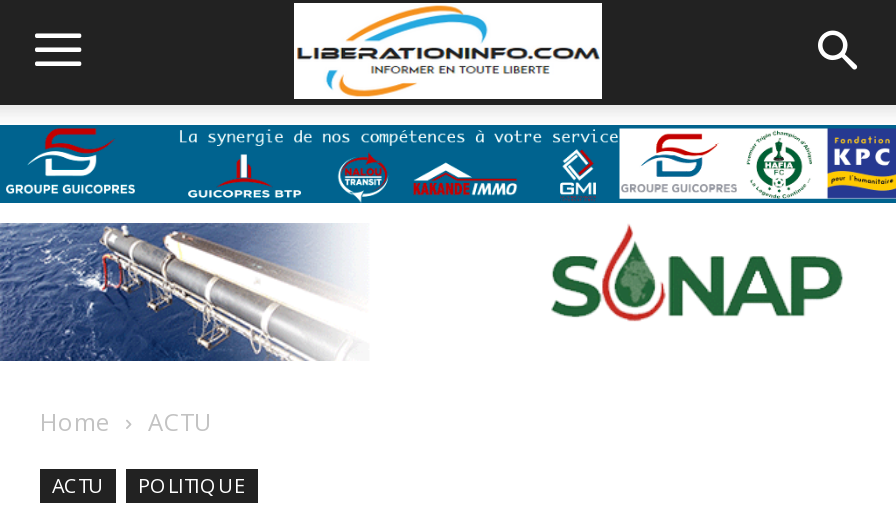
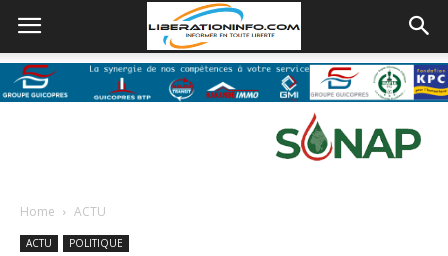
[6,221,334,363] [image] -> none

